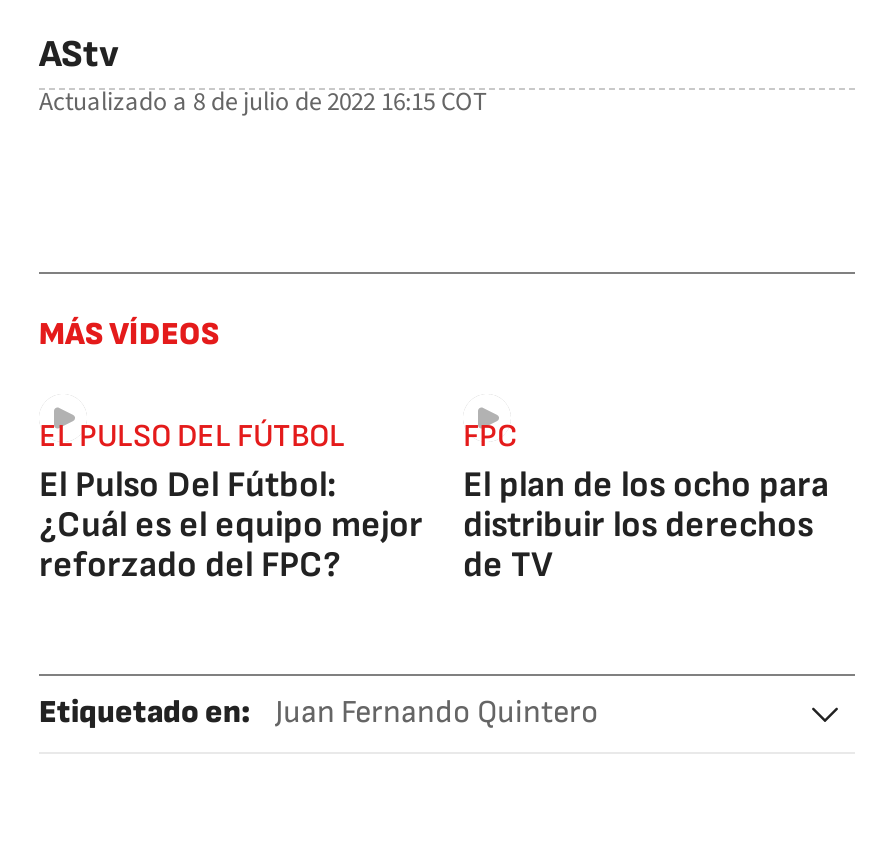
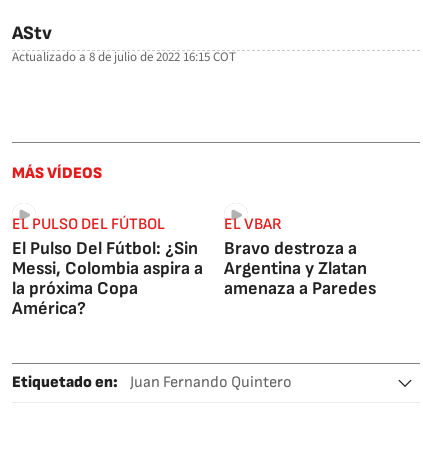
[463,418,829,586] FPC | El plan de los ocho para | distribuir los derechos | de TV -> [224,215,376,299] EL VBAR | Bravo destroza a | Argentina y Zlatan | amenaza a Paredes
[39,464,423,586] El Pulso Del Fútbol: | ¿Cuál es el equipo mejor | reforzado del FPC? -> [12,238,203,319] El Pulso Del Fútbol: ¿Sin | Messi, Colombia aspira a | la próxima Copa | América?

